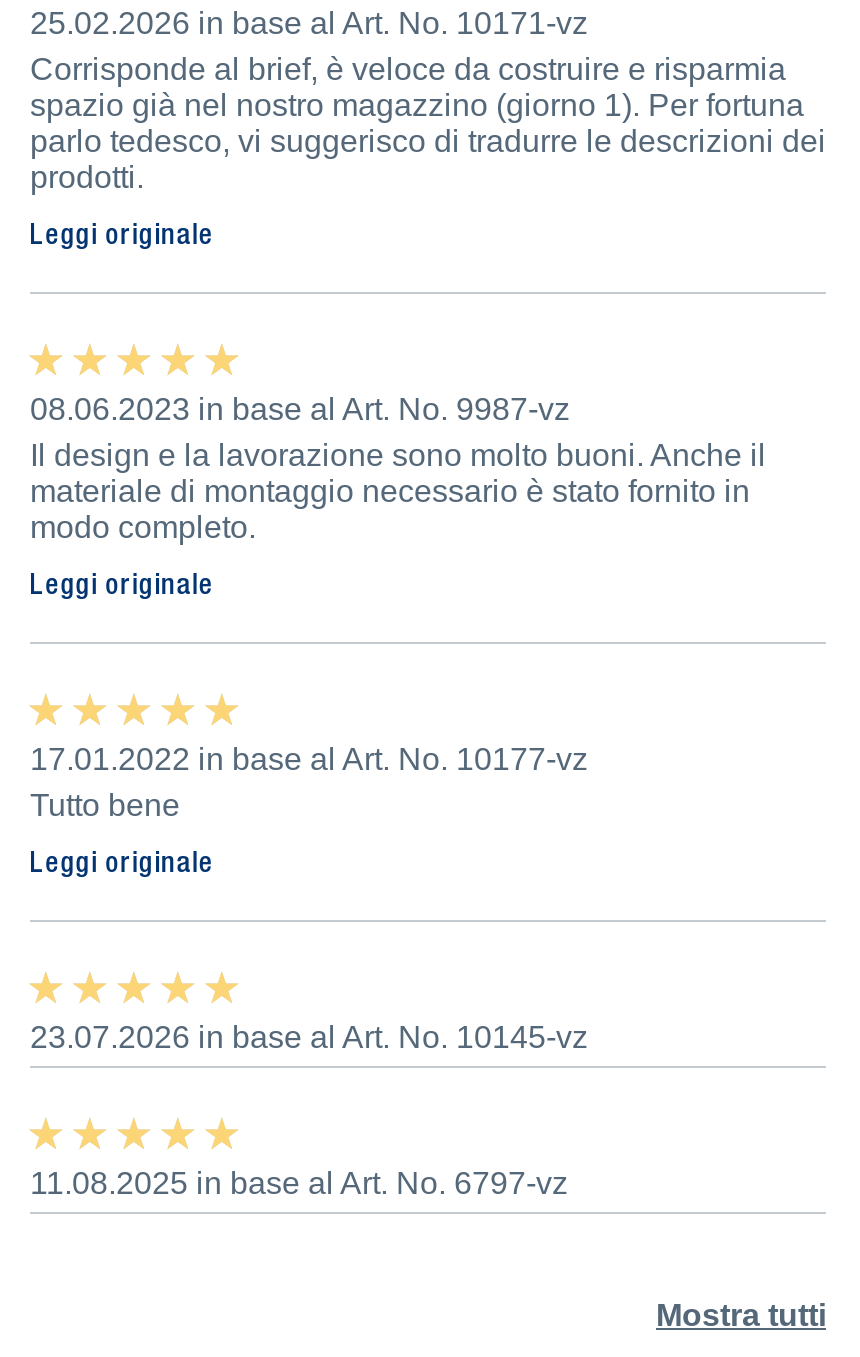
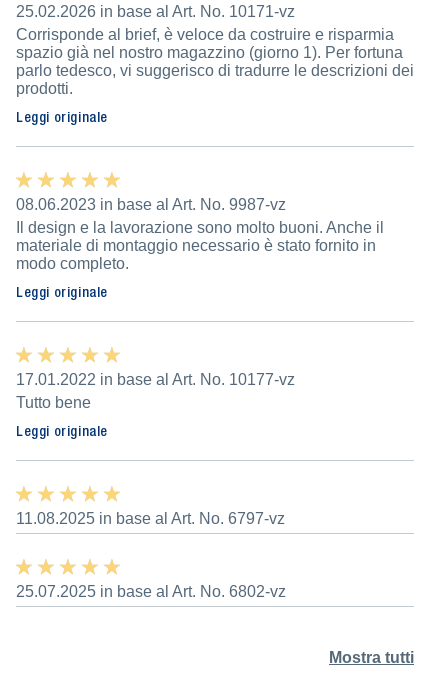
[30,1020,588,1054] 23.07.2026 in base al Art. No. 10145-vz -> none
moved [30,1166,568,1200] -> [16,510,285,527]: 11.08.2025 in base al Art. No. 6797-vz
none -> [16,583,286,600] 25.07.2025 in base al Art. No. 6802-vz

